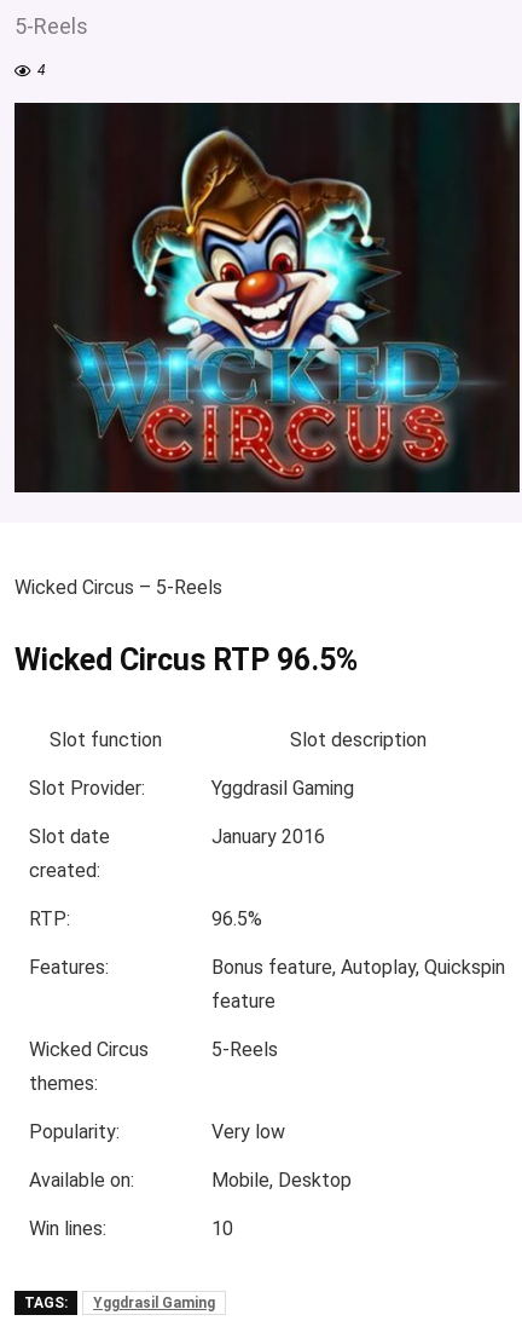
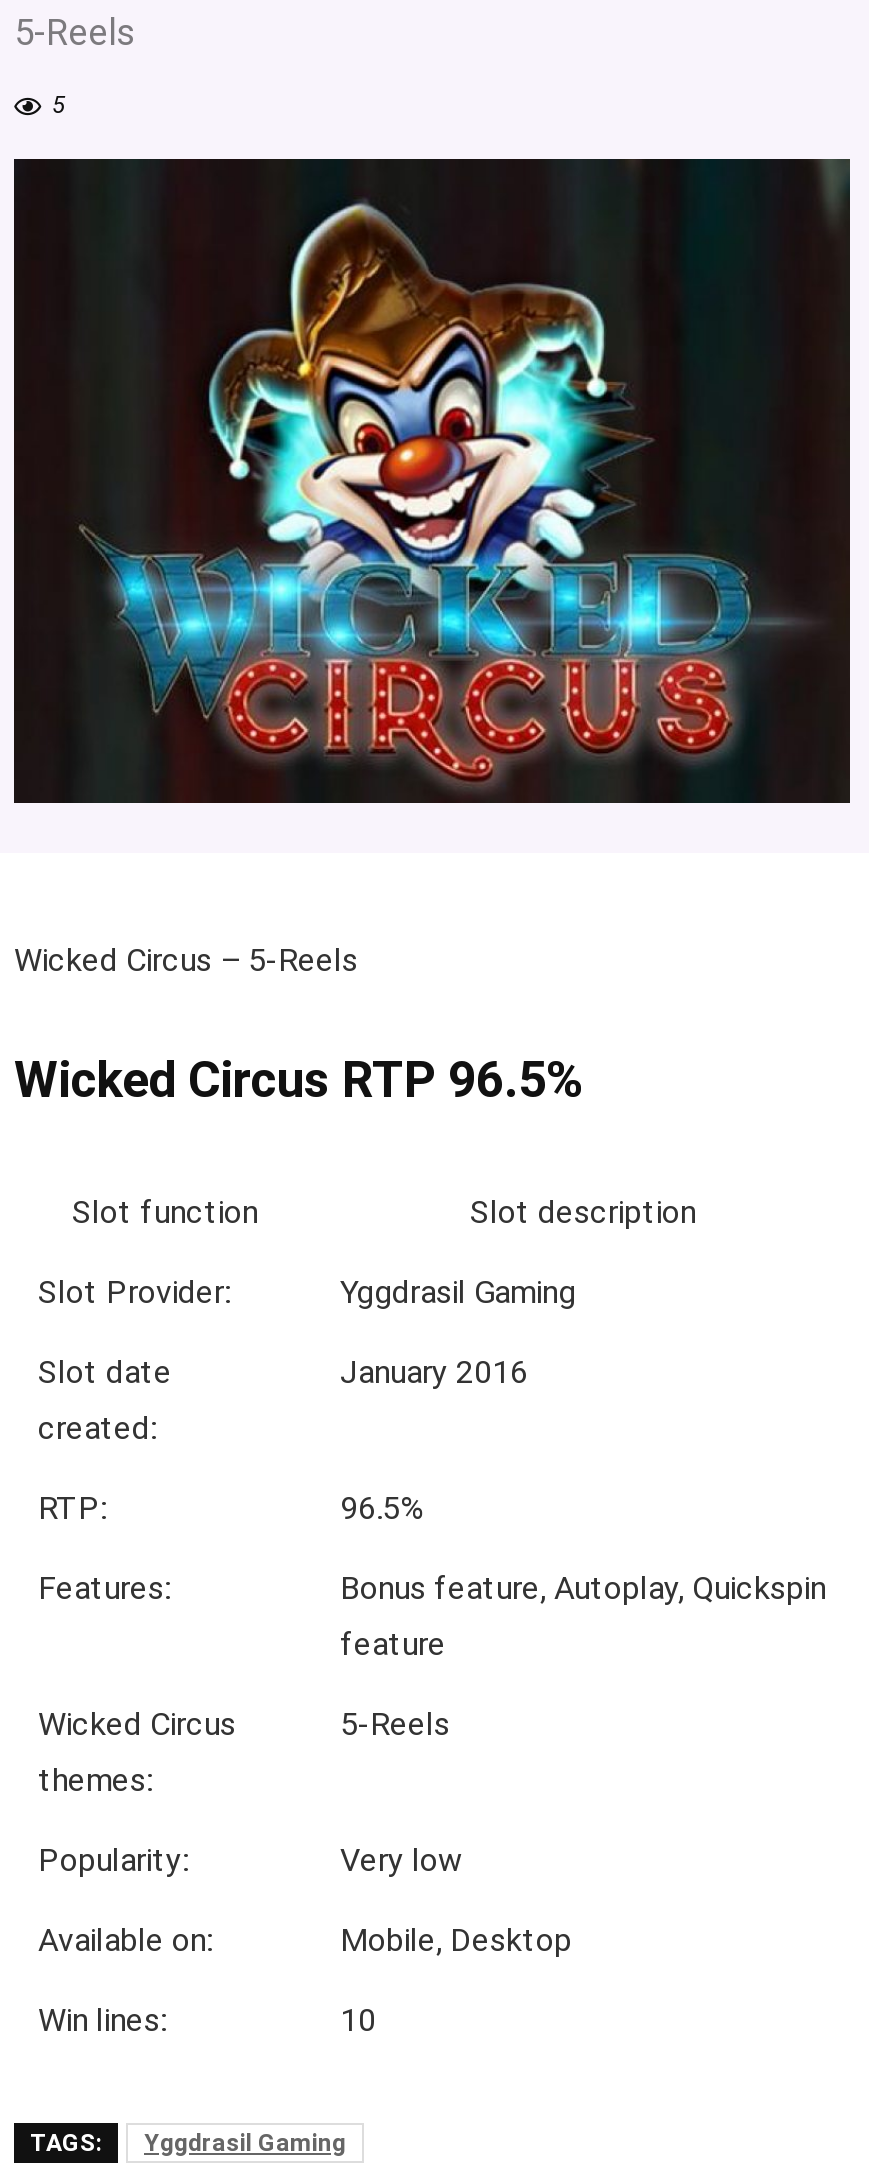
[37,62,46,79] 4 -> [52,91,66,119] 5

